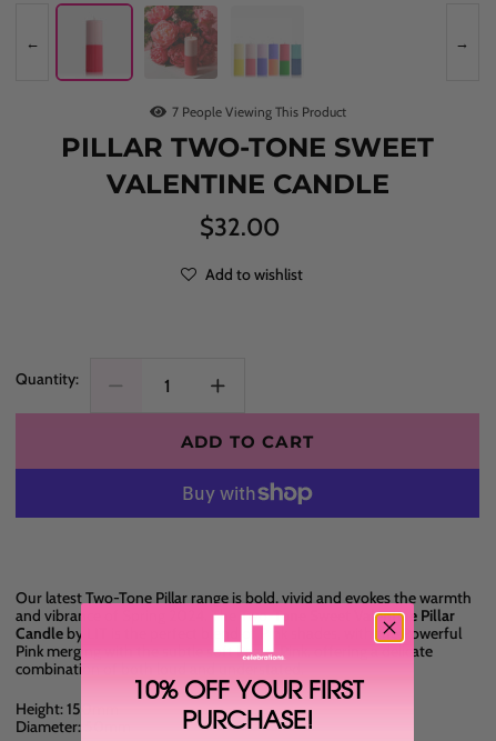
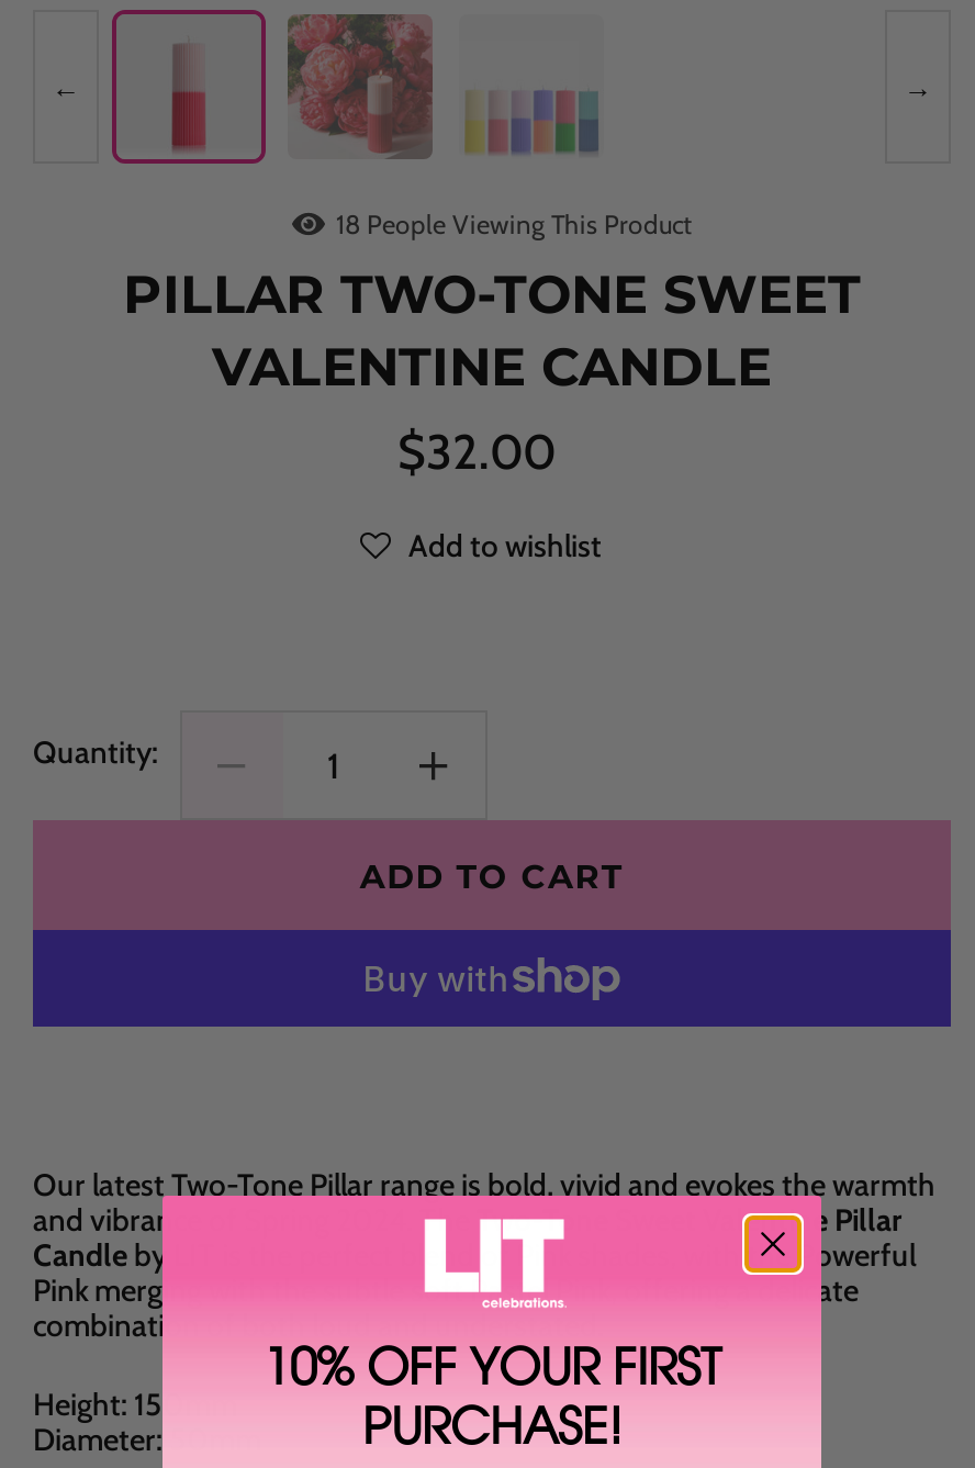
[171,103,346,120] 7 People Viewing This Product -> [336,208,692,240] 18 People Viewing This Product

